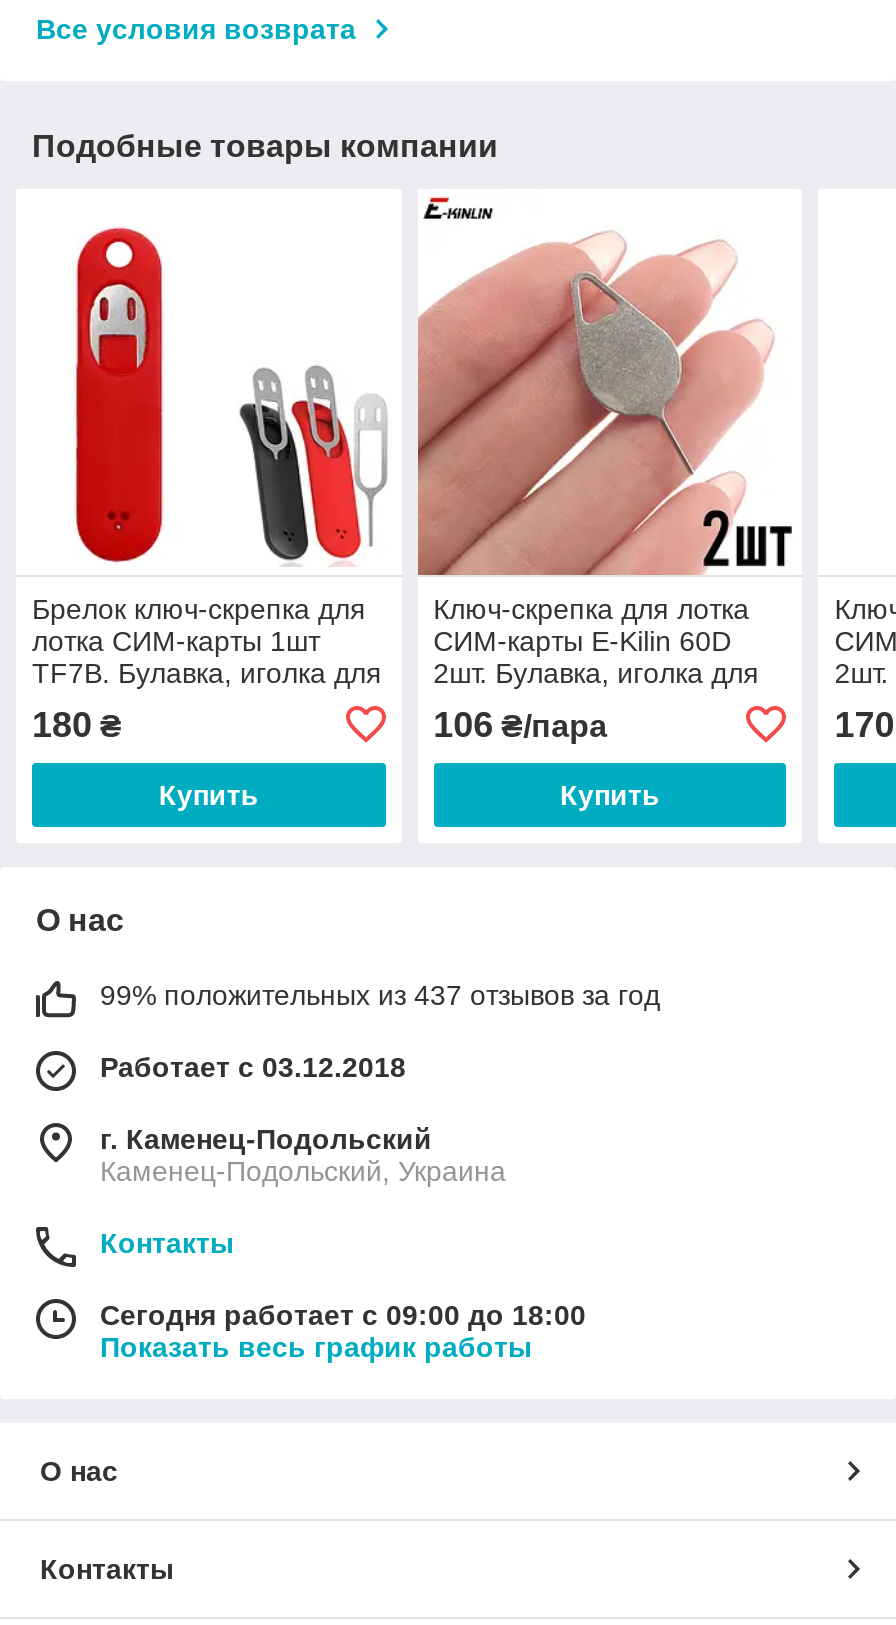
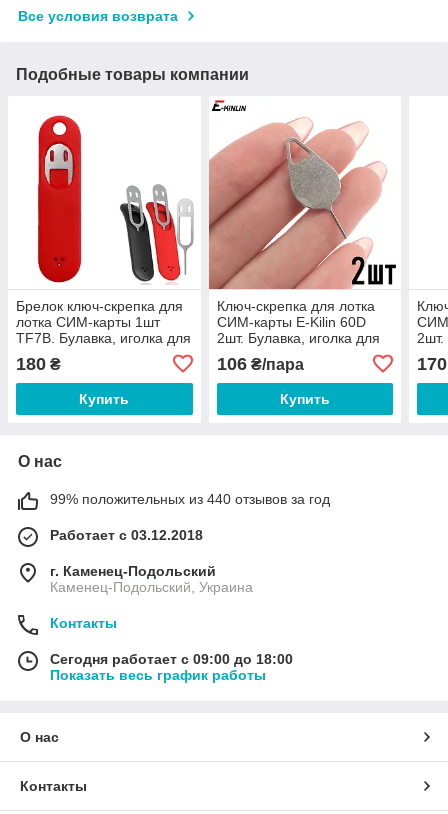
[100,979,660,1011] 99% положительных из 437 отзывов за год -> [50,491,330,507] 99% положительных из 440 отзывов за год

